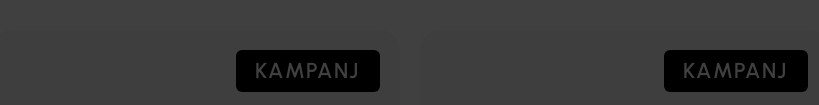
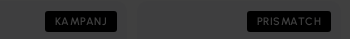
[683,57,788,83] KAMPANJ -> none
none -> [256,14,321,27] PRISMATCH

